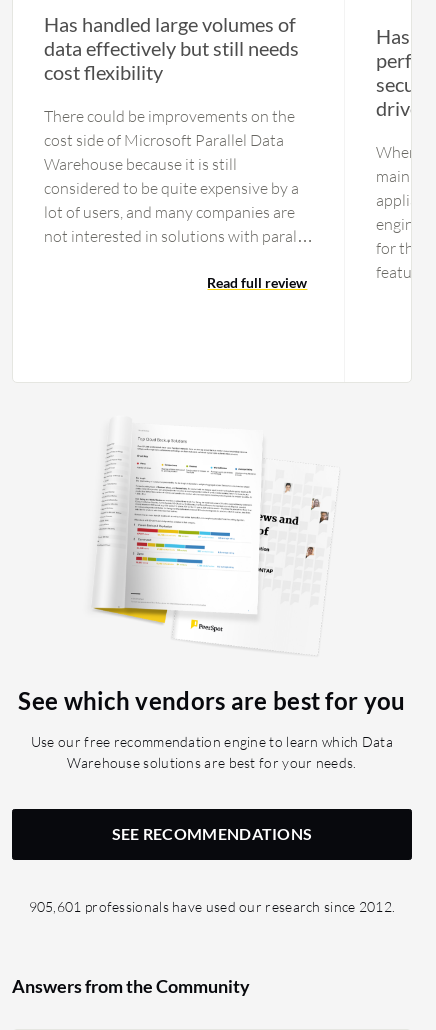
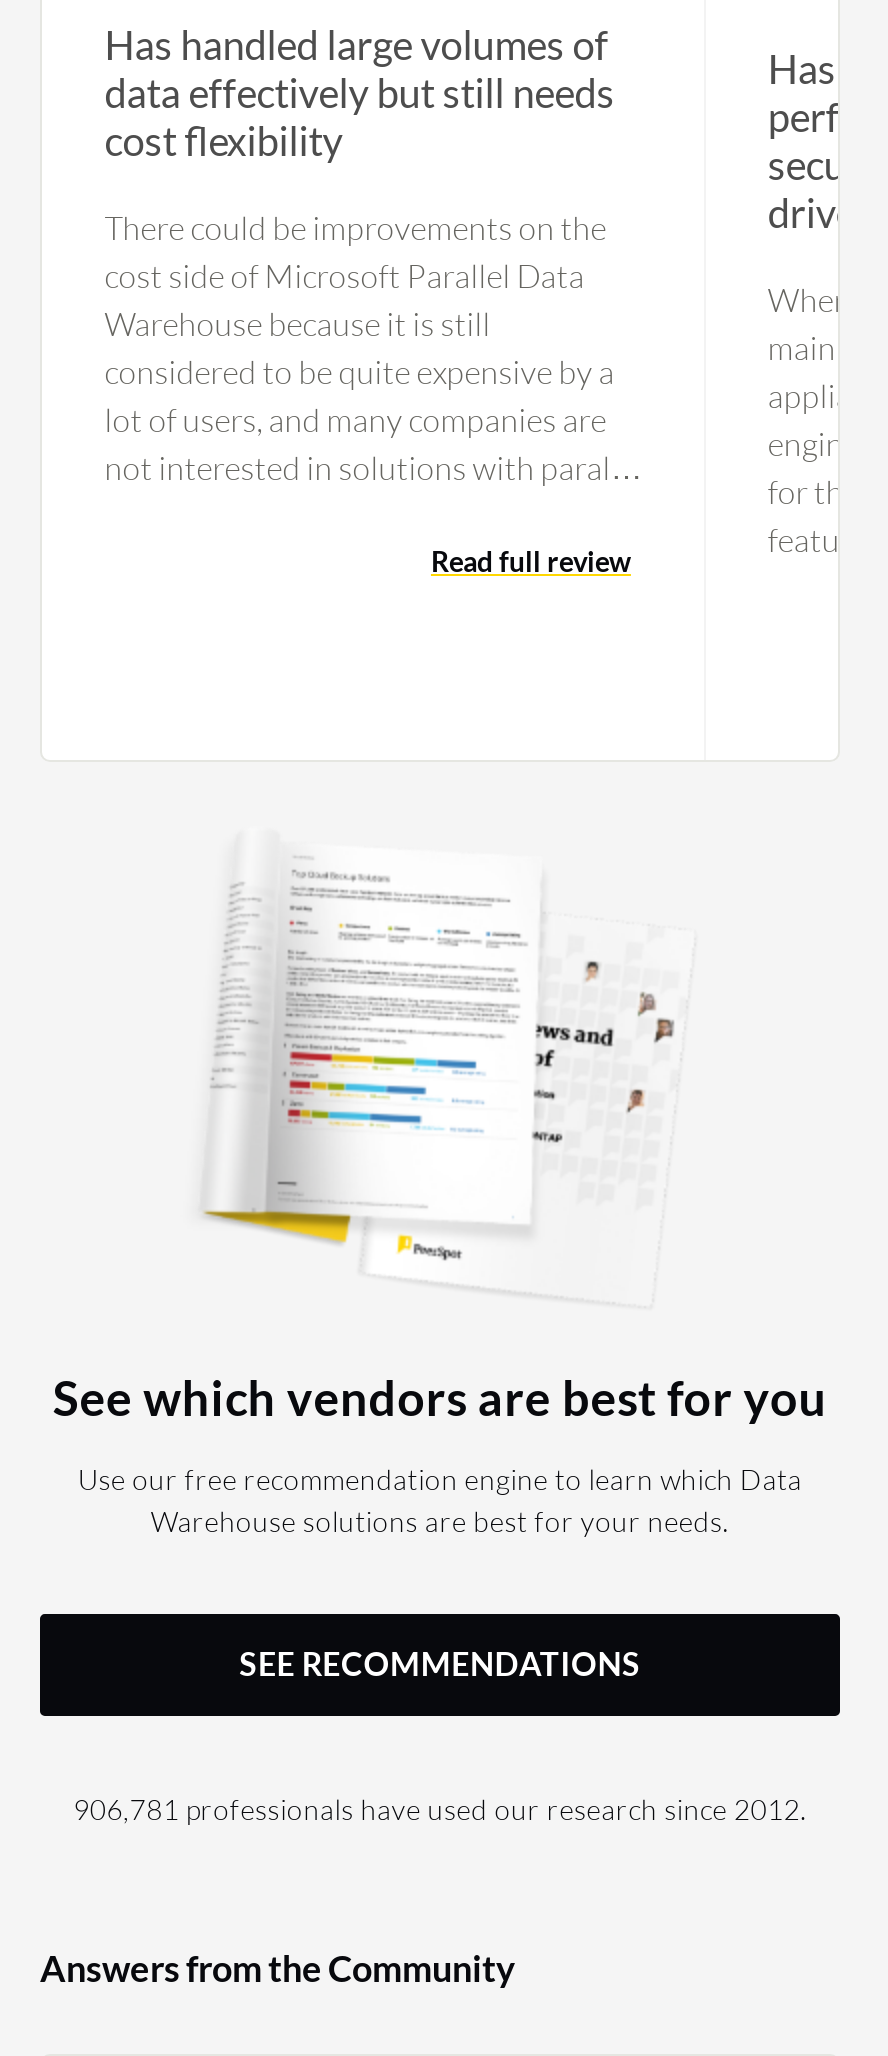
[29,898,395,915] 905,601 professionals have used our research since 2012. -> [73,1792,807,1826] 906,781 professionals have used our research since 2012.

